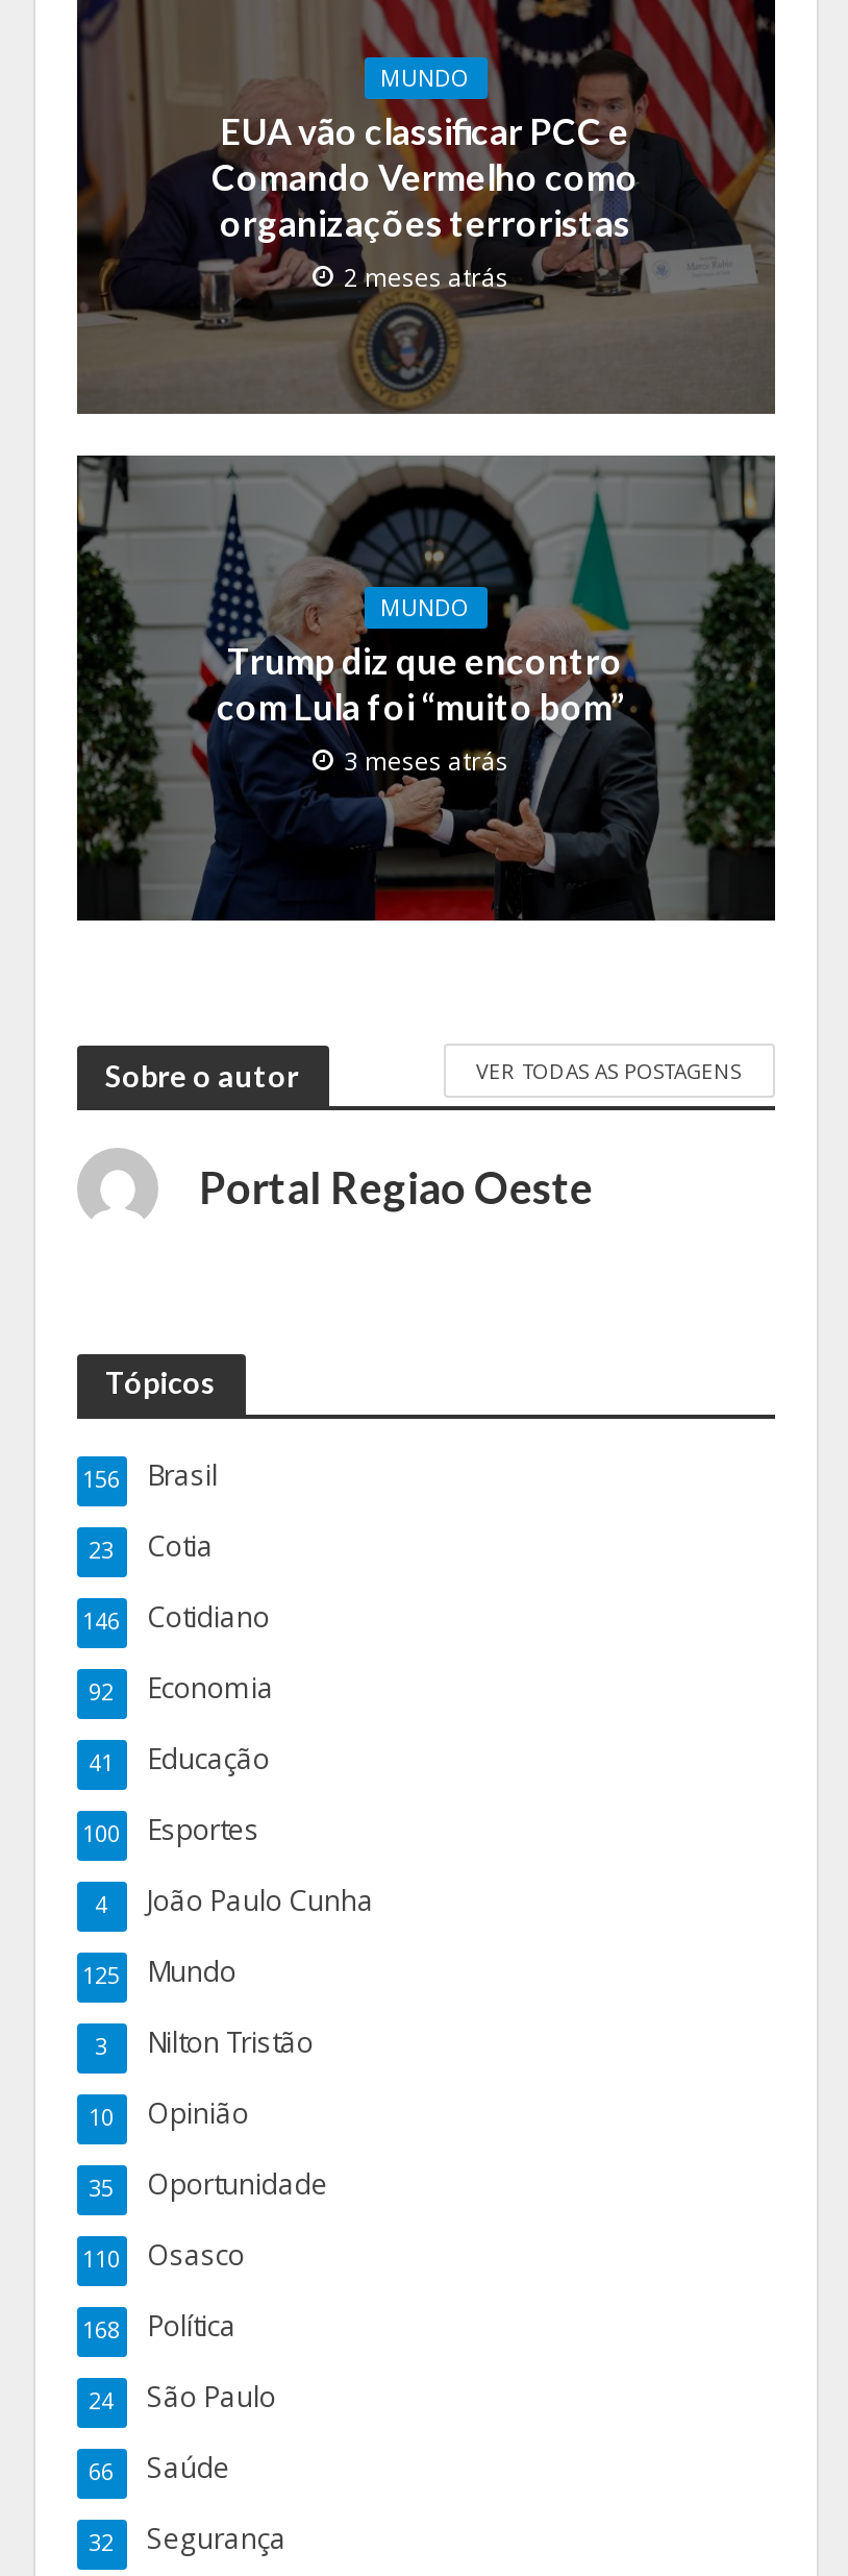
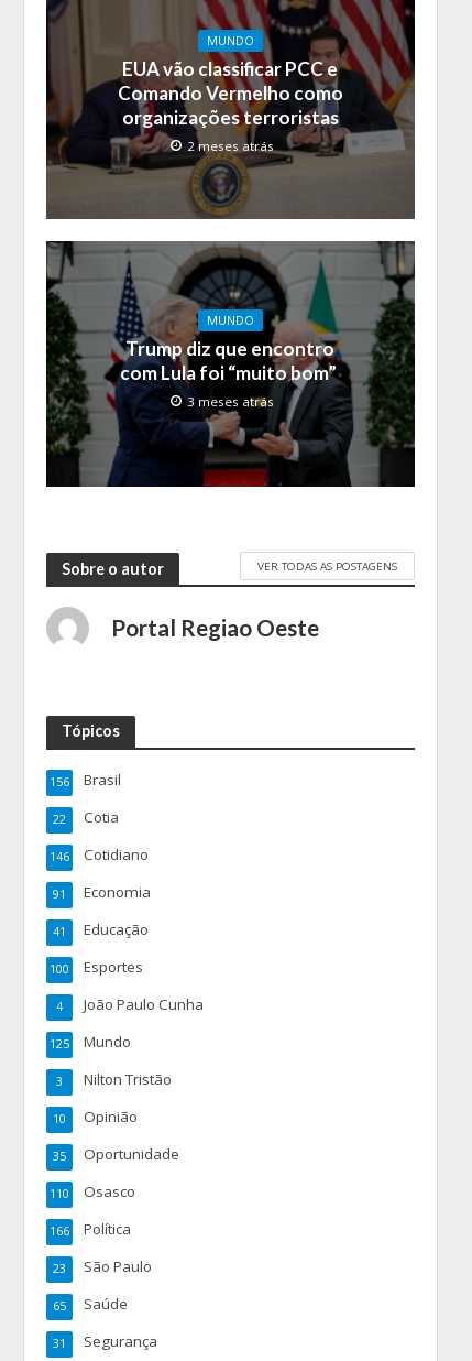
[89,1527,214,1565] 23 Cotia -> [52,807,118,827] 22 Cotia
[89,1669,274,1707] 92 Economia -> [52,882,150,902] 91 Economia
[82,2307,236,2345] 168 Política -> [49,1219,130,1239] 166 Política
[89,2378,276,2415] 24 São Paulo -> [52,1256,151,1276] 23 São Paulo
[89,2449,230,2486] 66 Saúde -> [52,1294,127,1314] 65 Saúde
[89,2520,286,2557] 32 Segurança -> [52,1331,157,1351] 31 Segurança

